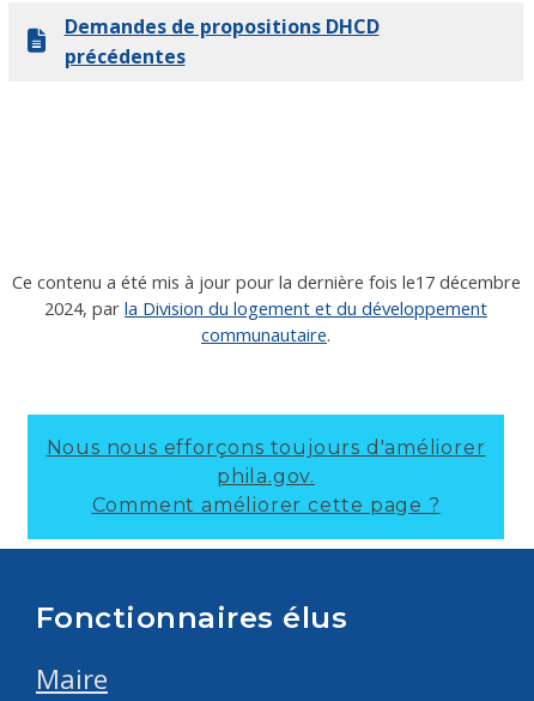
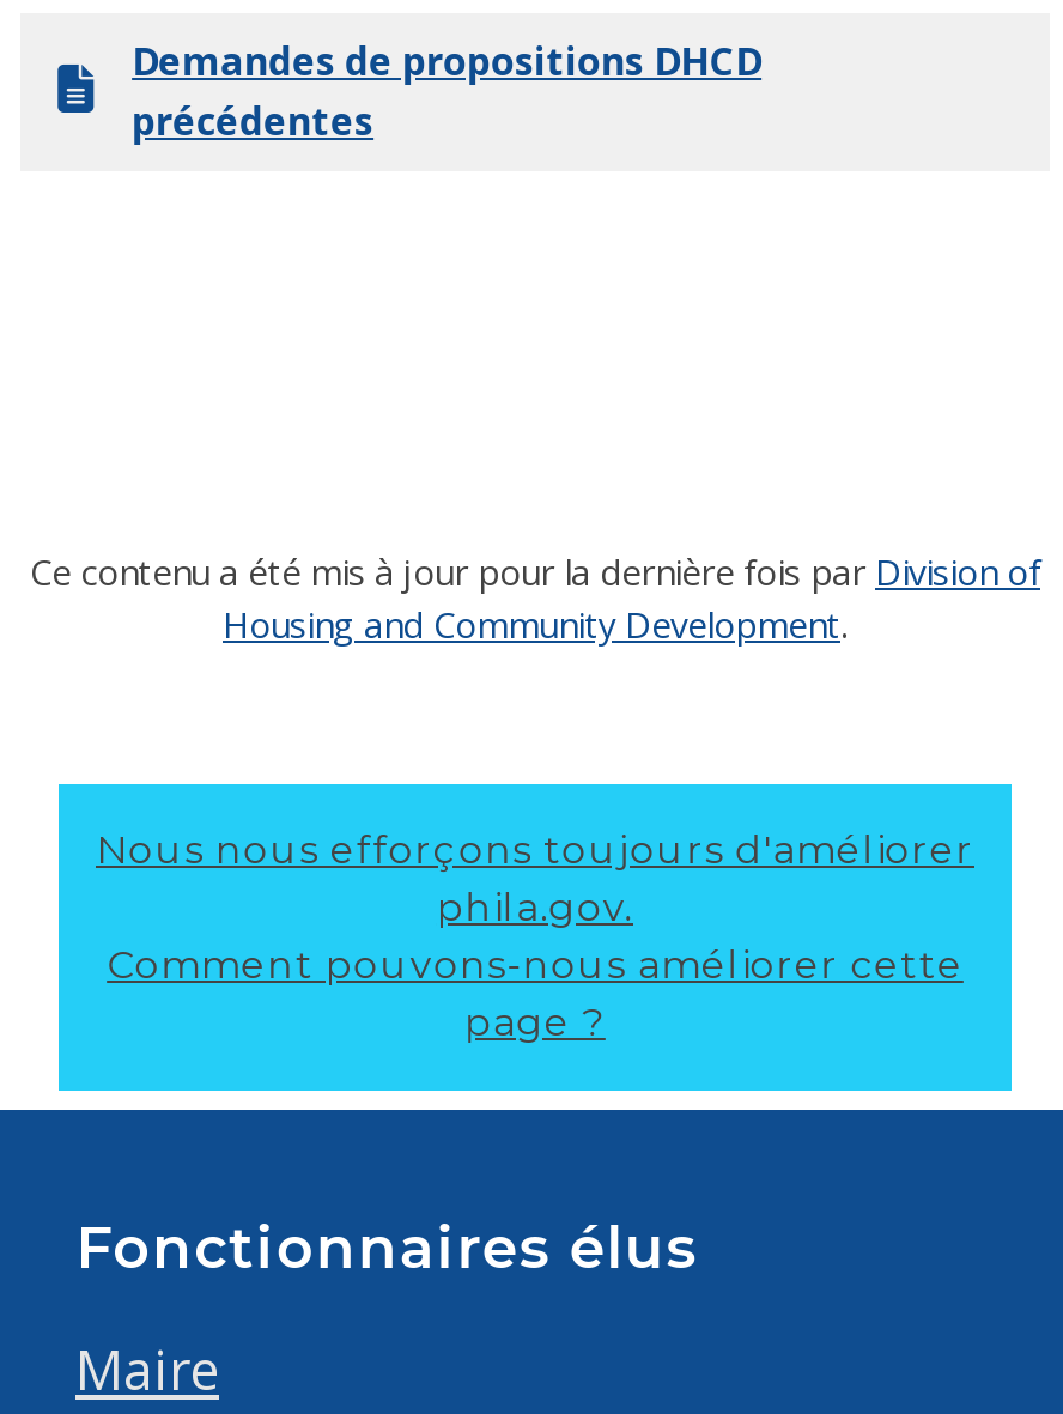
[11,269,520,346] Ce contenu a été mis à jour pour la dernière fois le17 décembre | 2024, par la Division du logement et du développement | communautaire. -> [30,547,1040,647] Ce contenu a été mis à jour pour la dernière fois par Division of | Housing and Community Development.
moved [46,436,486,488] -> [96,827,974,930]: Nous nous efforçons toujours d'améliorer | phila.gov.
[92,494,440,516] Comment améliorer cette page ? -> [107,942,963,1045] Comment pouvons-nous améliorer cette | page ?

